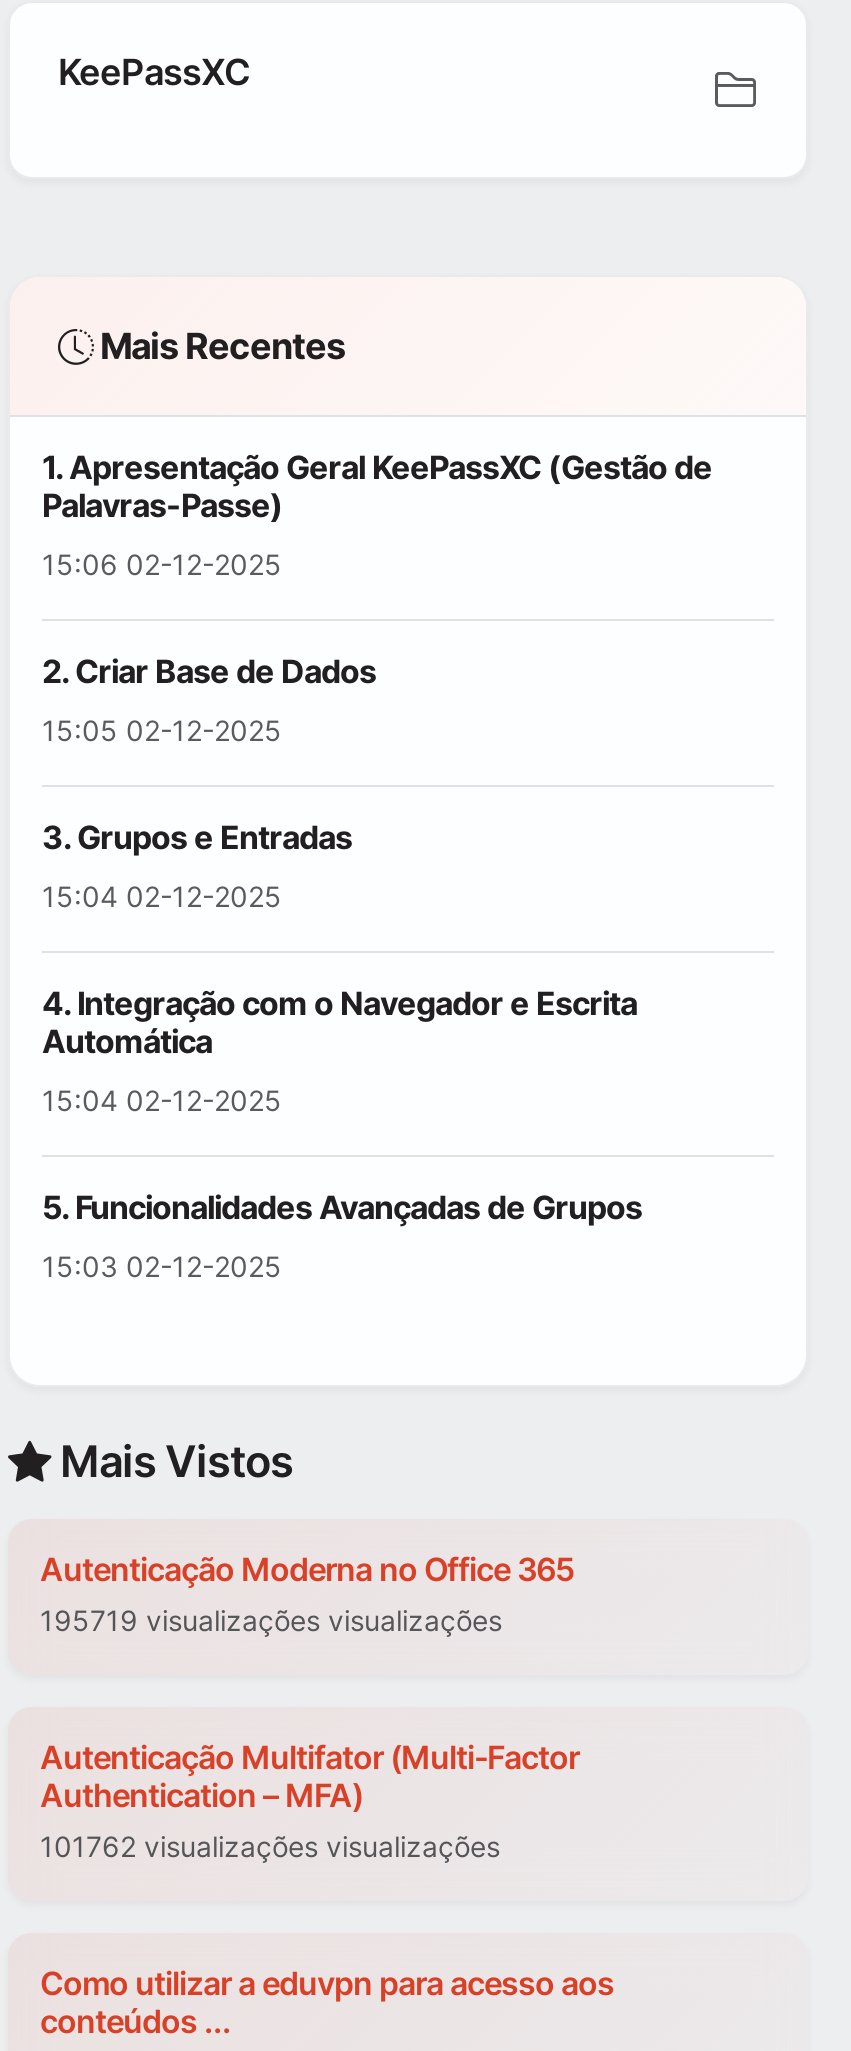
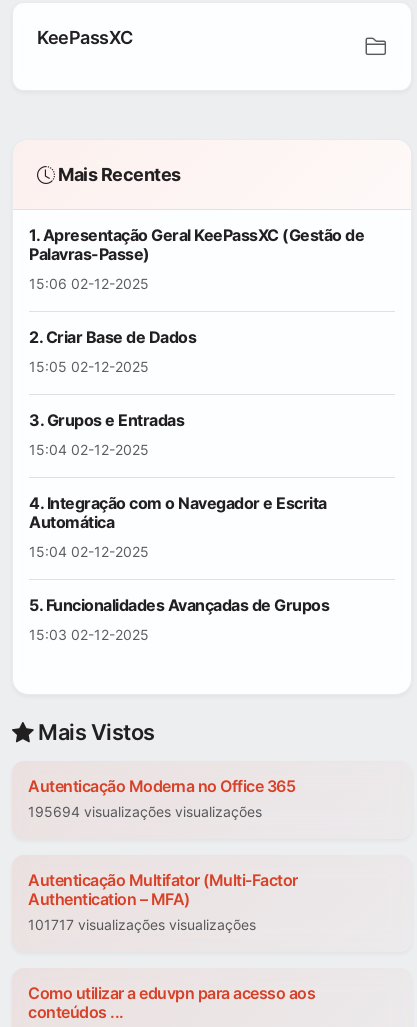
[40,1604,502,1638] 195719 visualizações visualizações -> [28,803,262,820] 195694 visualizações visualizações
[40,1830,500,1864] 101762 visualizações visualizações -> [28,916,256,933] 101717 visualizações visualizações

